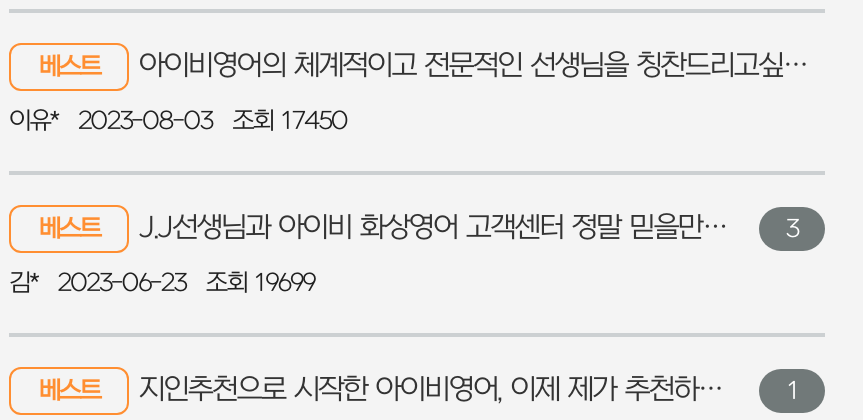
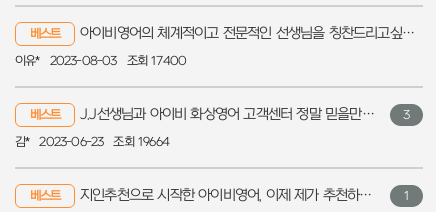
[9,107,347,135] 이유* 2023-08-03 조회 17450 -> [15,54,186,68] 이유* 2023-08-03 조회 17400
[9,269,315,297] 김* 2023-06-23 조회 19699 -> [15,135,169,149] 김* 2023-06-23 조회 19664

